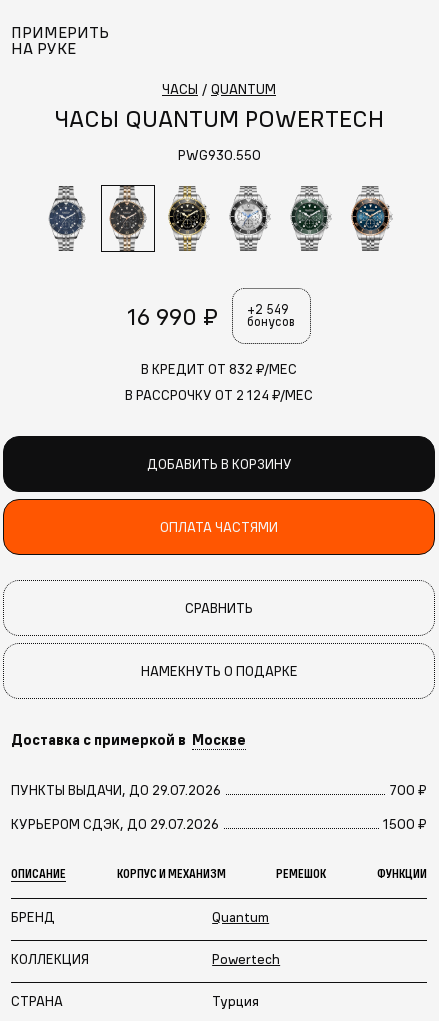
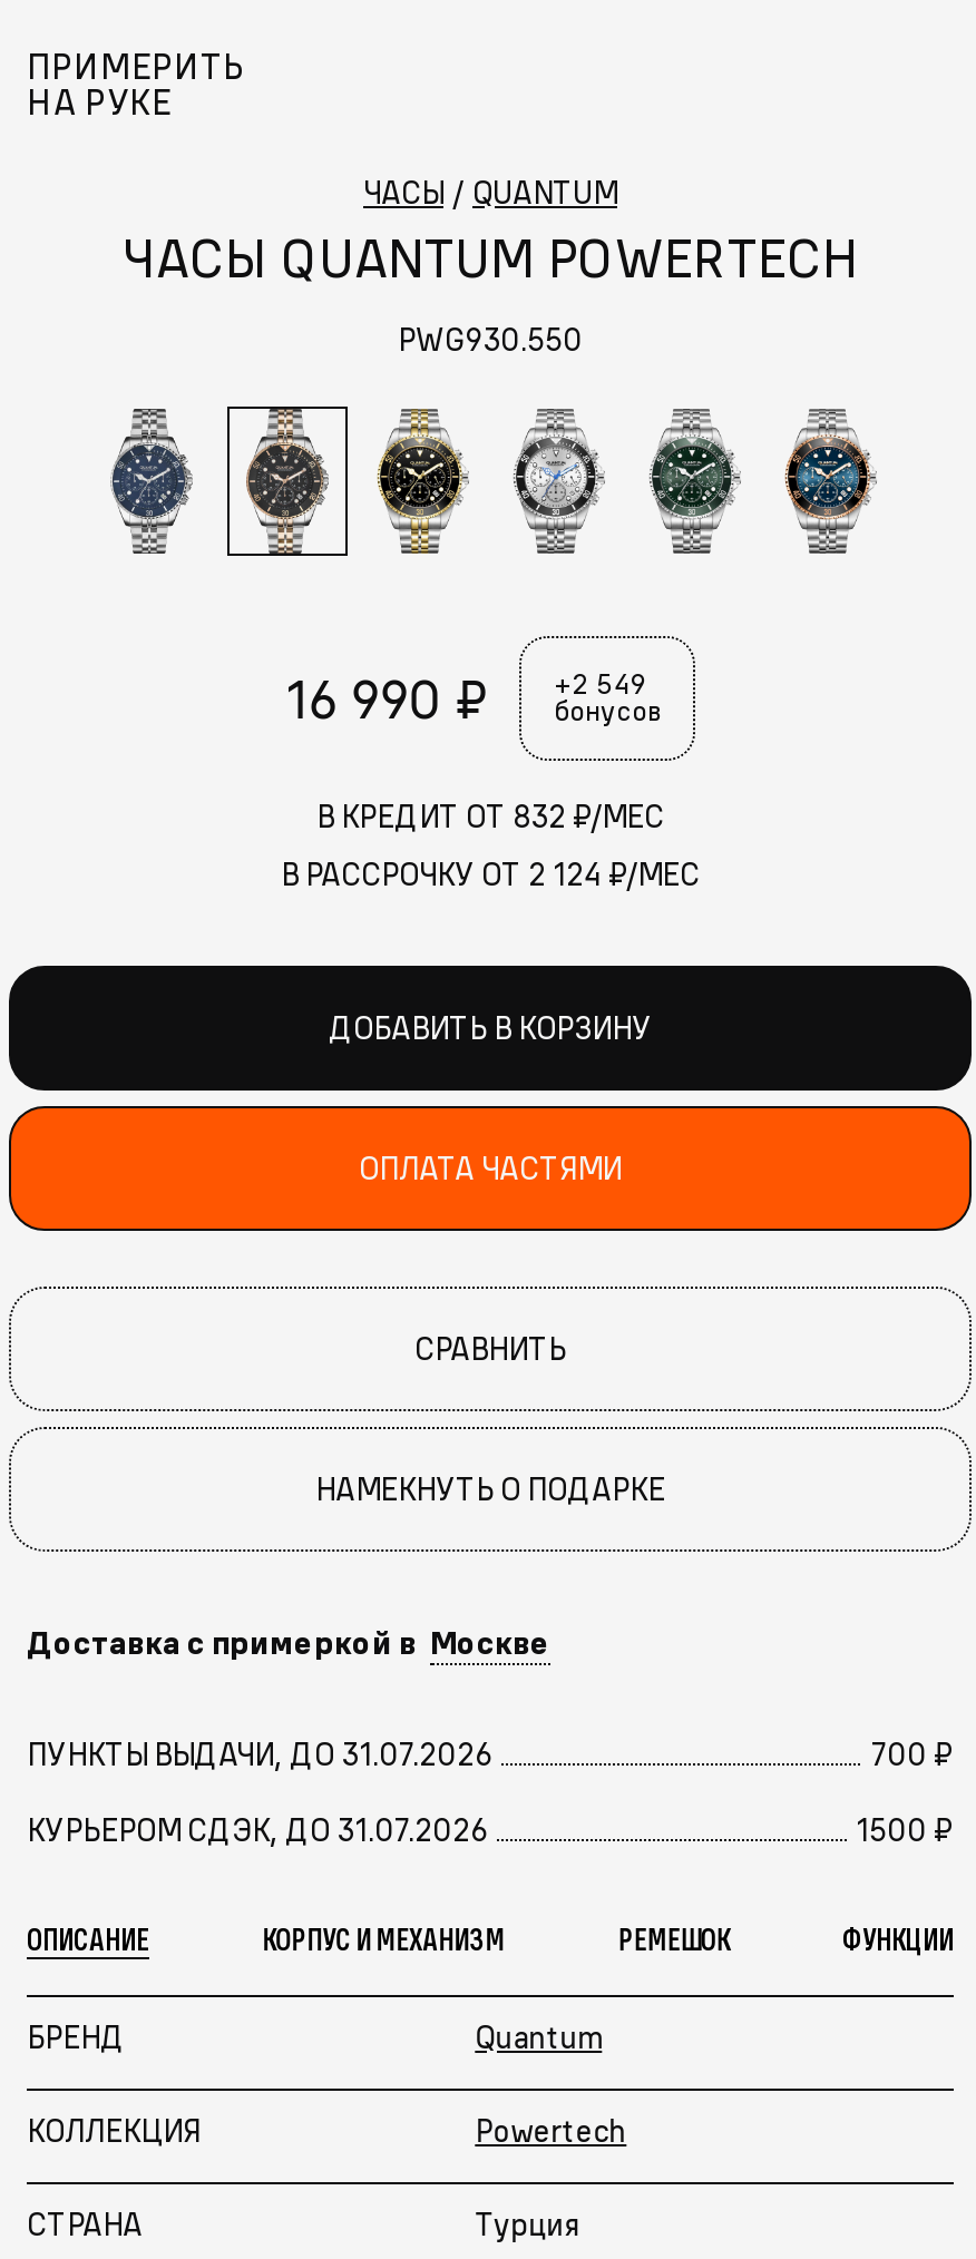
[11,781,221,799] ПУНКТЫ ВЫДАЧИ, ДО 29.07.2026 -> [27,1735,492,1775] ПУНКТЫ ВЫДАЧИ, ДО 31.07.2026
[11,815,219,833] КУРЬЕРОМ СДЭК, ДО 29.07.2026 -> [27,1811,488,1851] КУРЬЕРОМ СДЭК, ДО 31.07.2026

